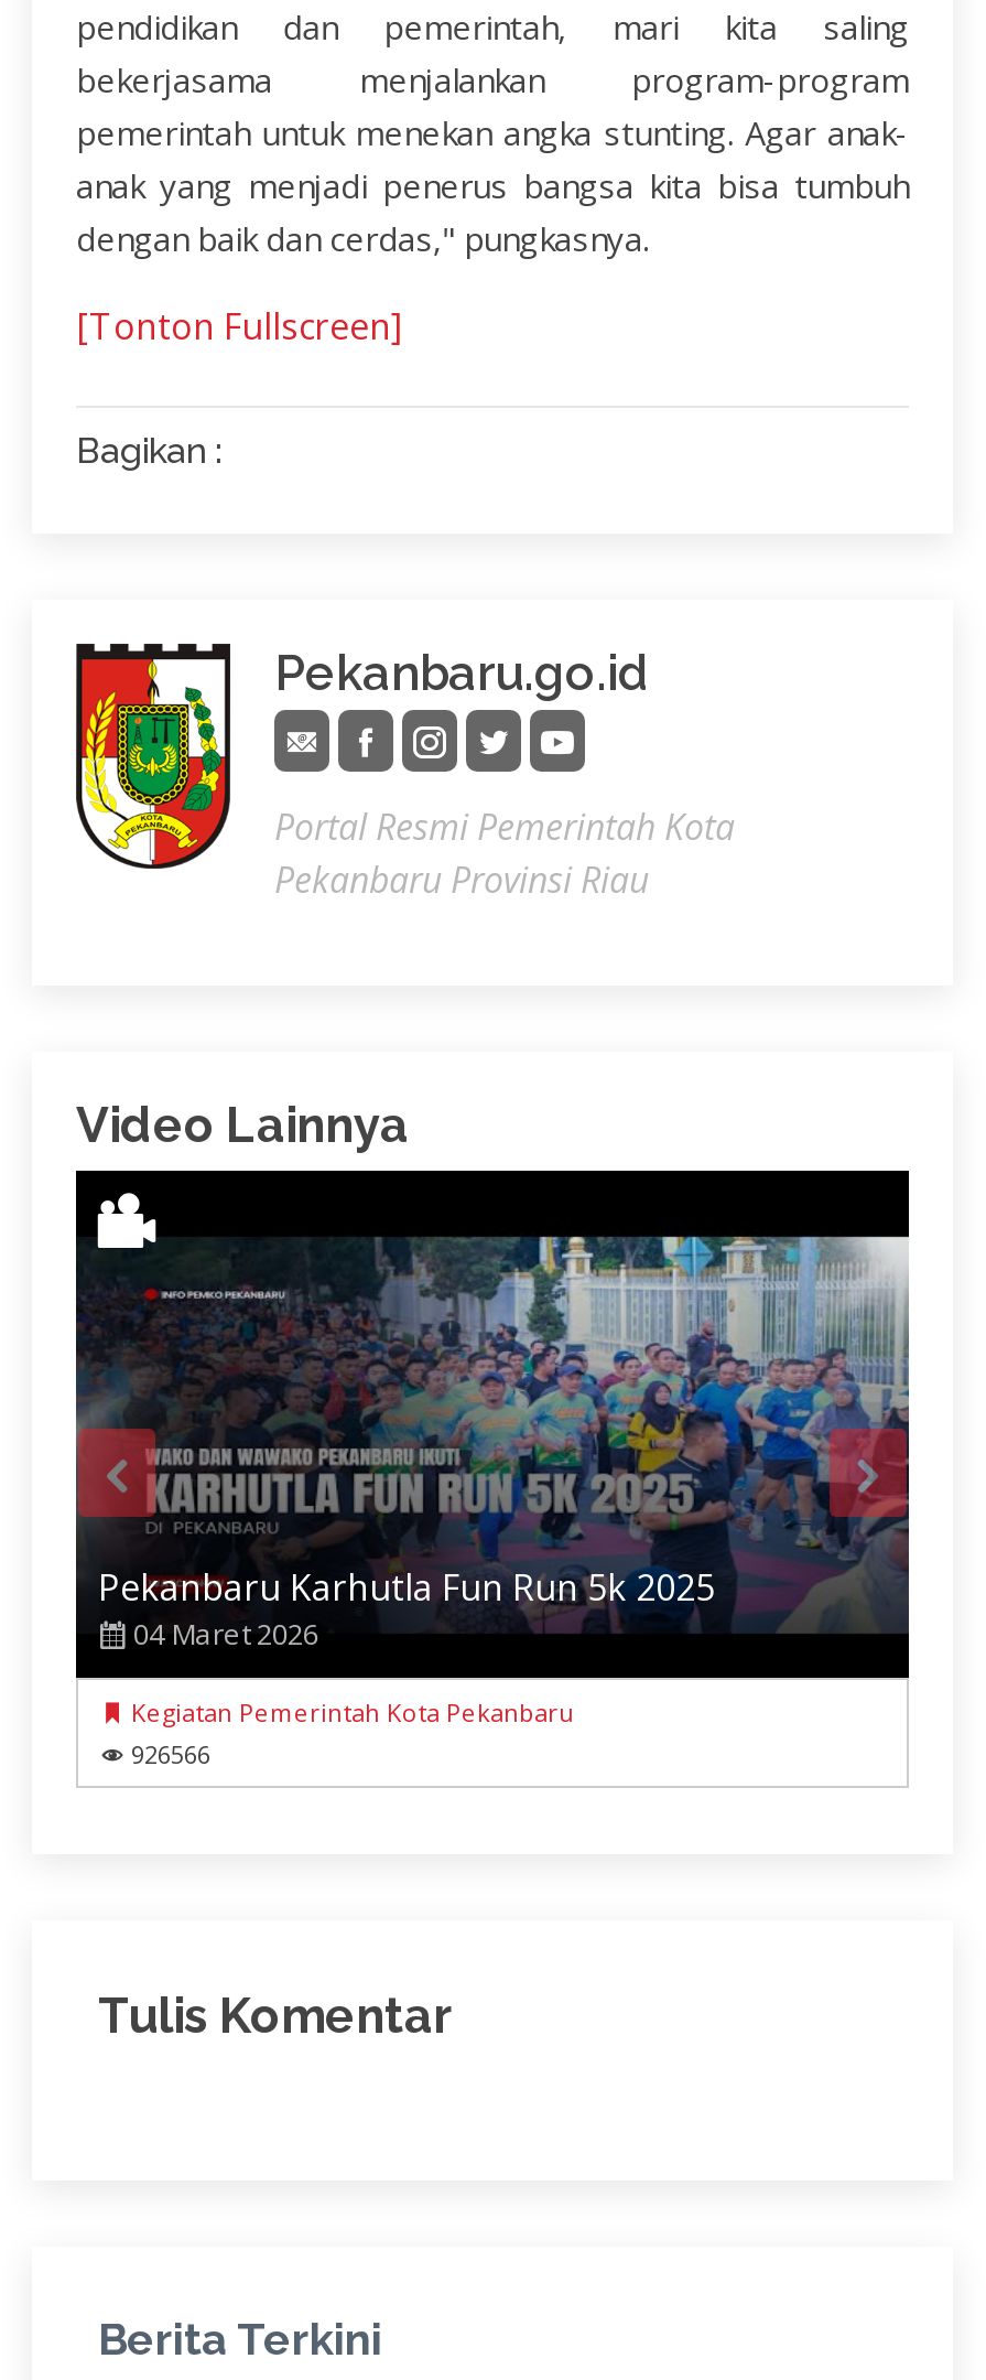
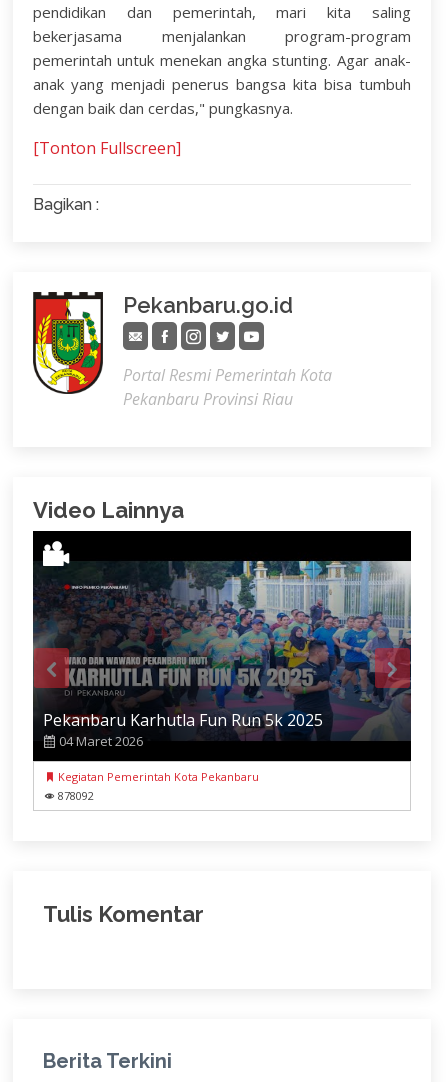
[124,1737,210,1770] 926566 -> [55,788,94,803] 878092

